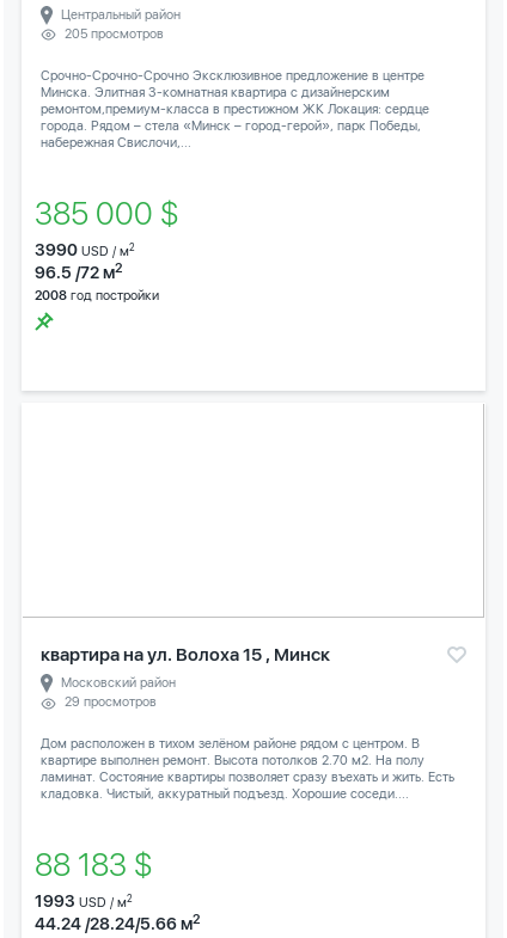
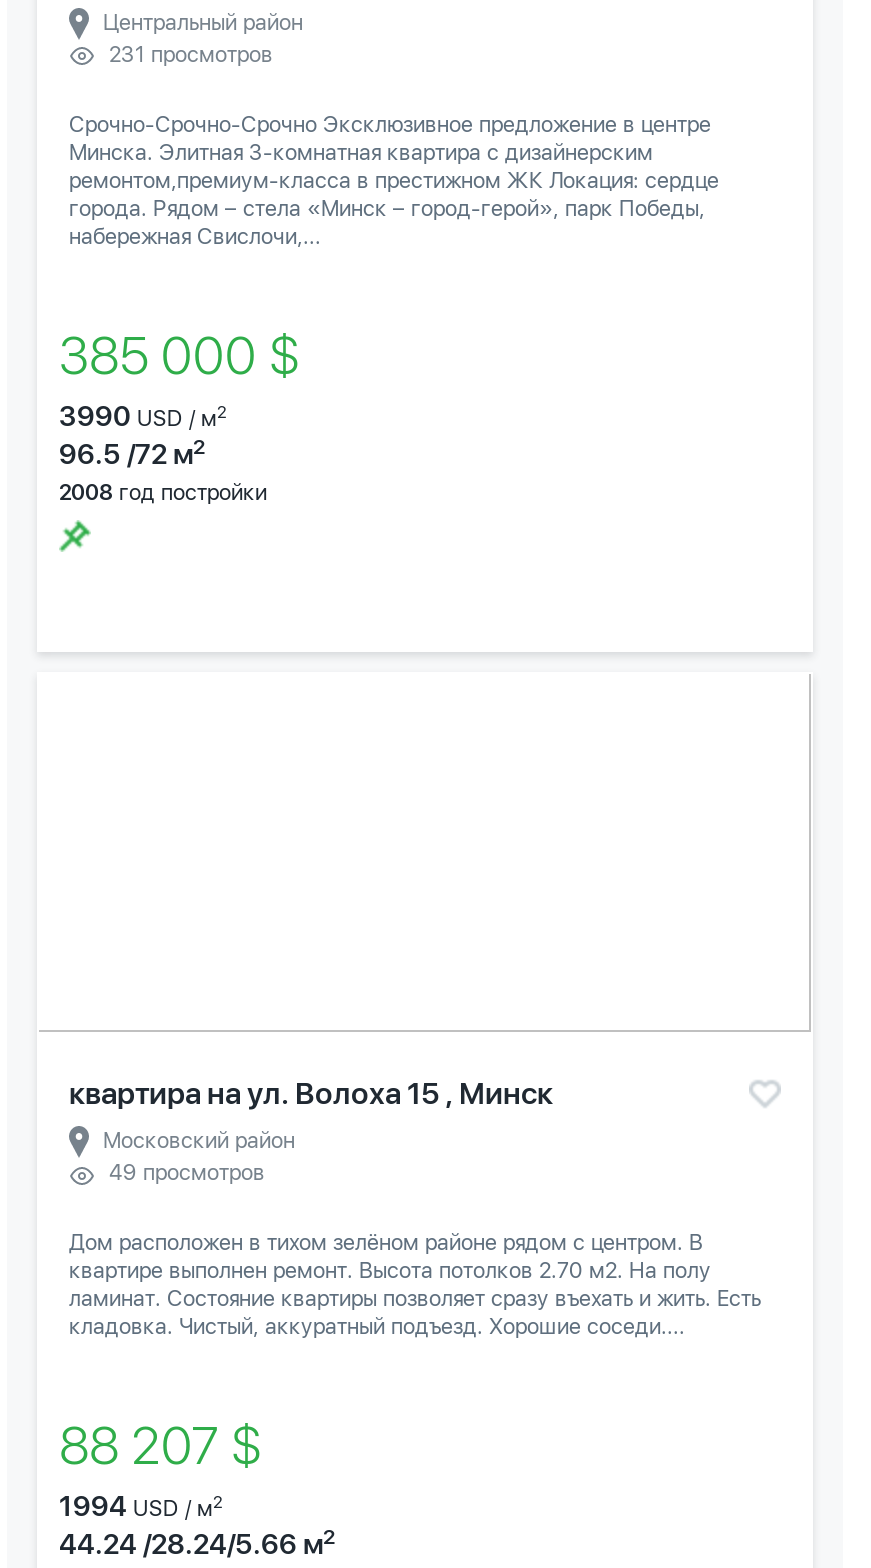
[65,27,164,42] 205 просмотров -> [109,43,273,69] 231 просмотров
[65,695,157,710] 29 просмотров -> [109,1161,265,1187] 49 просмотров
[35,846,166,884] 88 183 $ -> [59,1415,285,1477] 88 207 $
[35,892,133,911] 1993 USD / м2 -> [59,1491,223,1523] 1994 USD / м2

